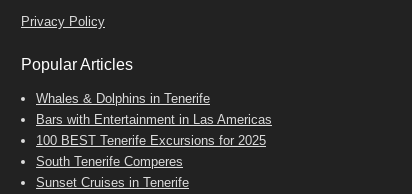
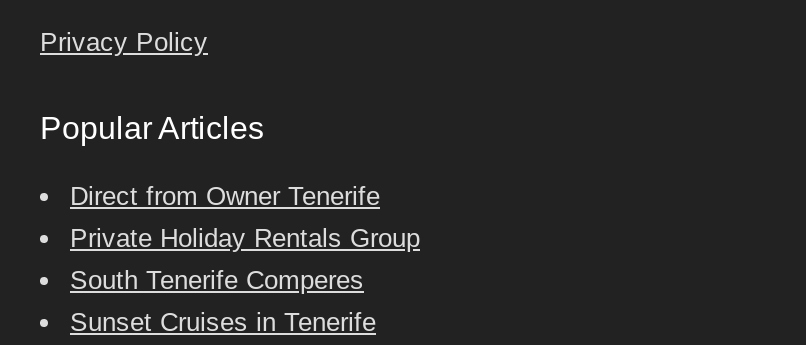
[36,91,272,148] Whales & Dolphins in Tenerife | Bars with Entertainment in Las Americas | 100 BEST Tenerife Excursions for 2025 -> [70,182,420,254] Direct from Owner Tenerife | Private Holiday Rentals Group

